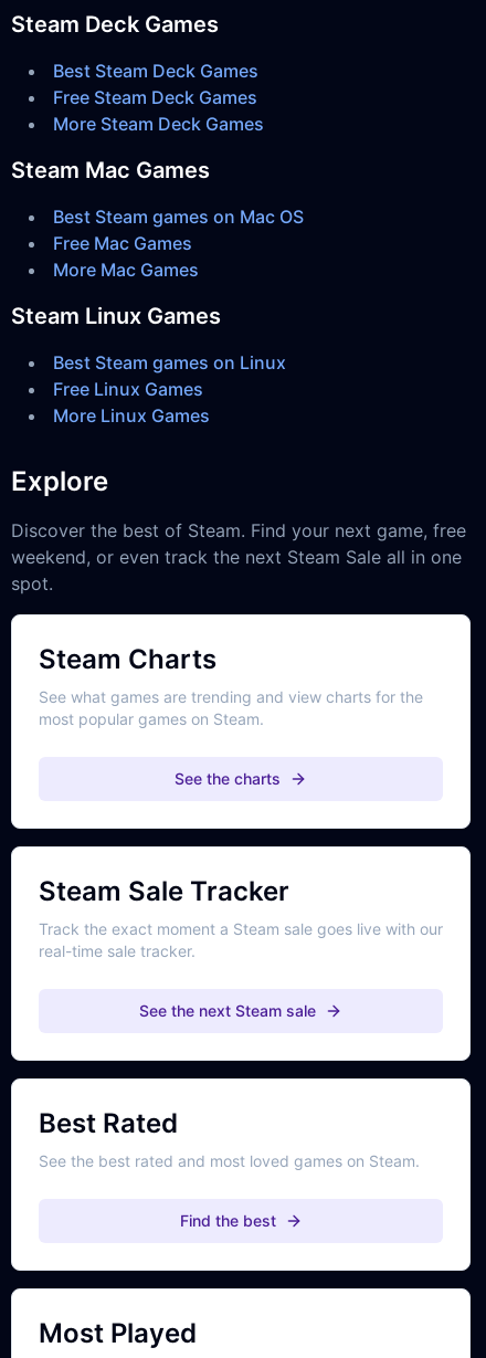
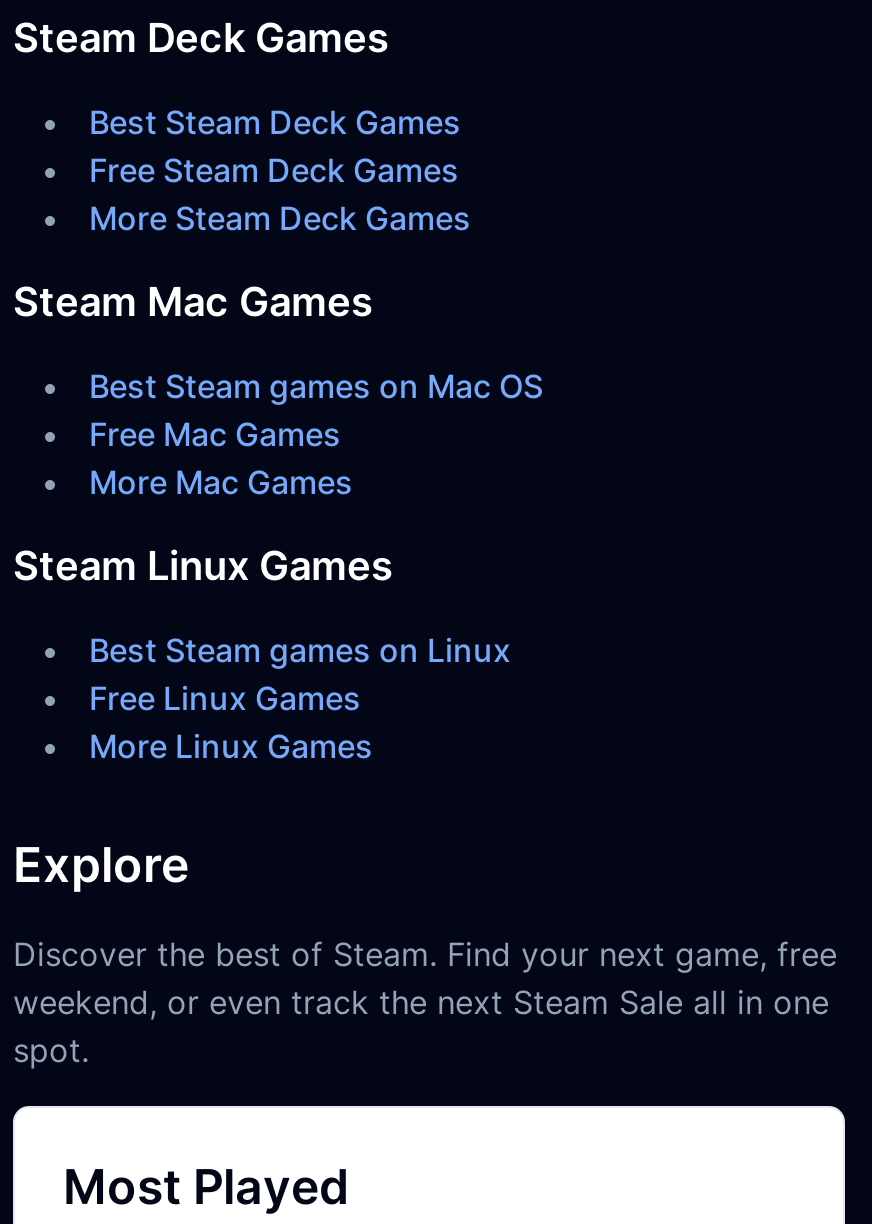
[39,643,423,787] Steam Charts | See what games are trending and view charts for the | most popular games on Steam. | See the charts -> none
[39,875,443,1019] Steam Sale Tracker | Track the exact moment a Steam sale goes live with our | real-time sale tracker. | See the next Steam sale -> none
[39,1107,420,1229] Best Rated | See the best rated and most loved games on Steam. | Find the best -> none

